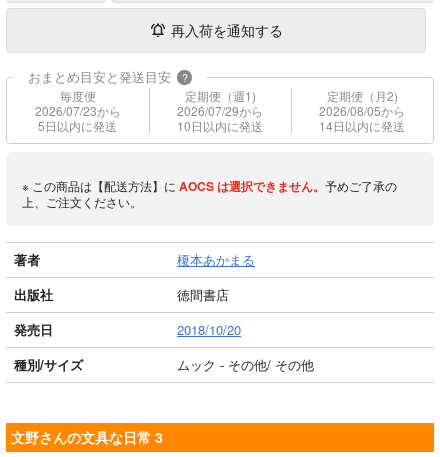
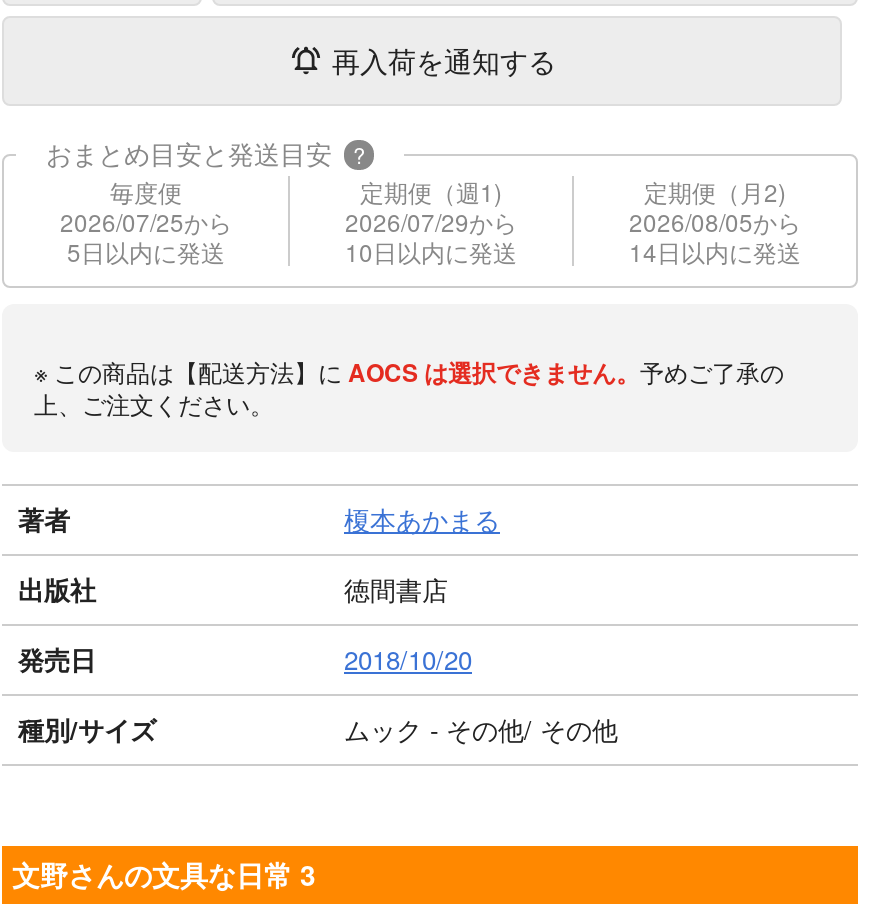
[35,102,121,119] 2026/07/23から -> [60,203,232,237] 2026/07/25から

